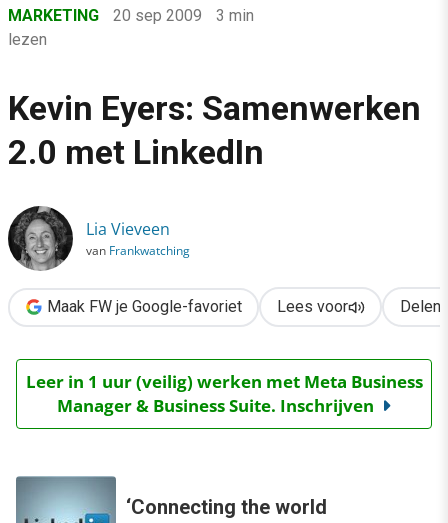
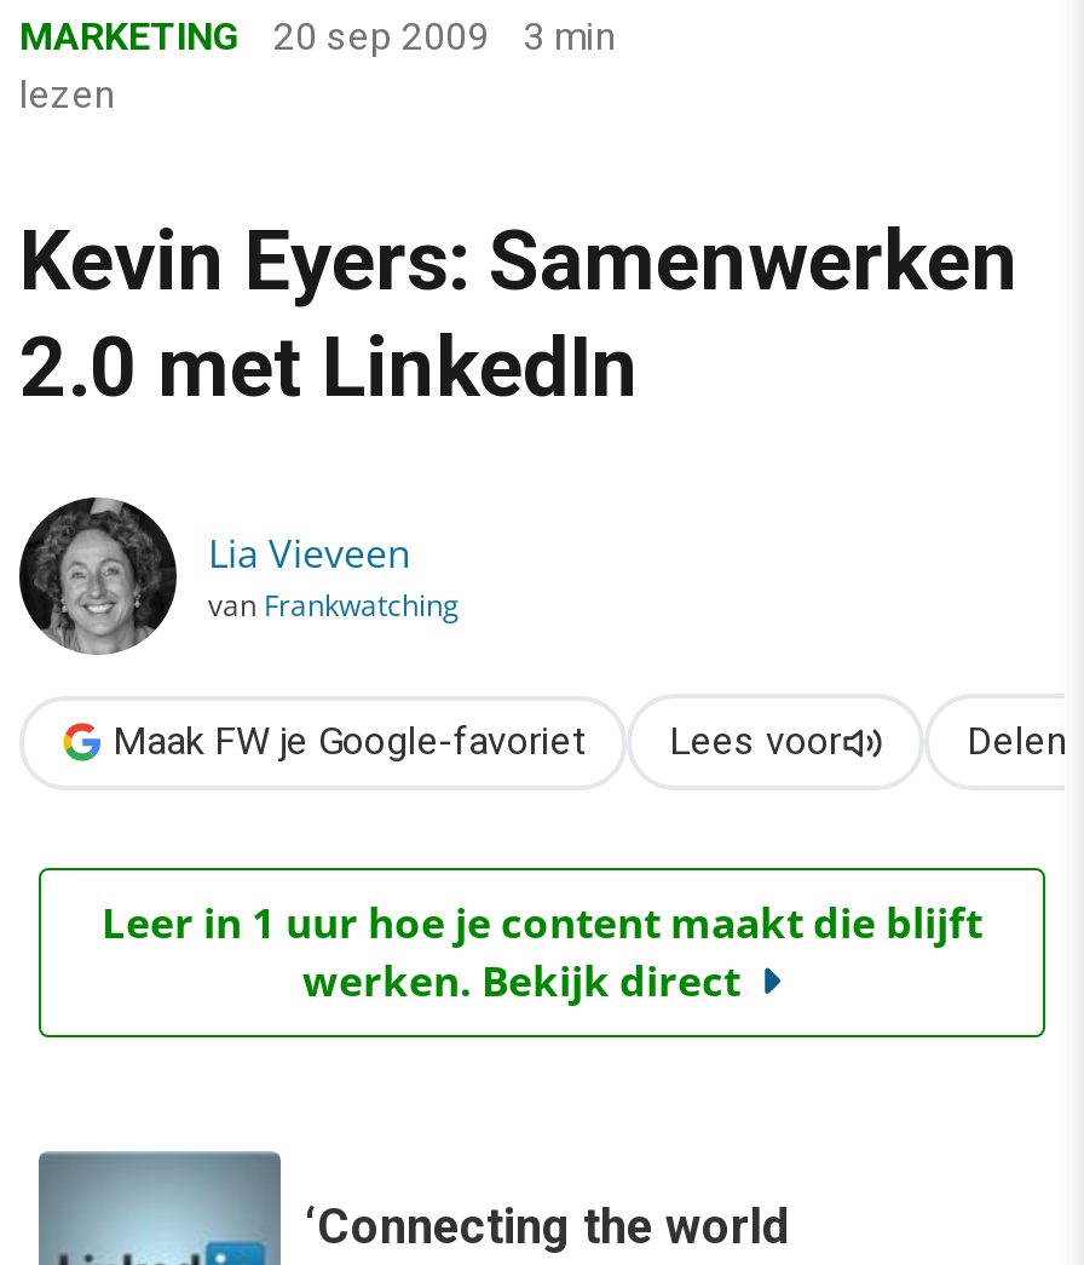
[25,370,422,417] Leer in 1 uur (veilig) werken met Meta Business | Manager & Business Suite. Inschrijven -> [102,895,982,1009] Leer in 1 uur hoe je content maakt die blijft | werken. Bekijk direct

